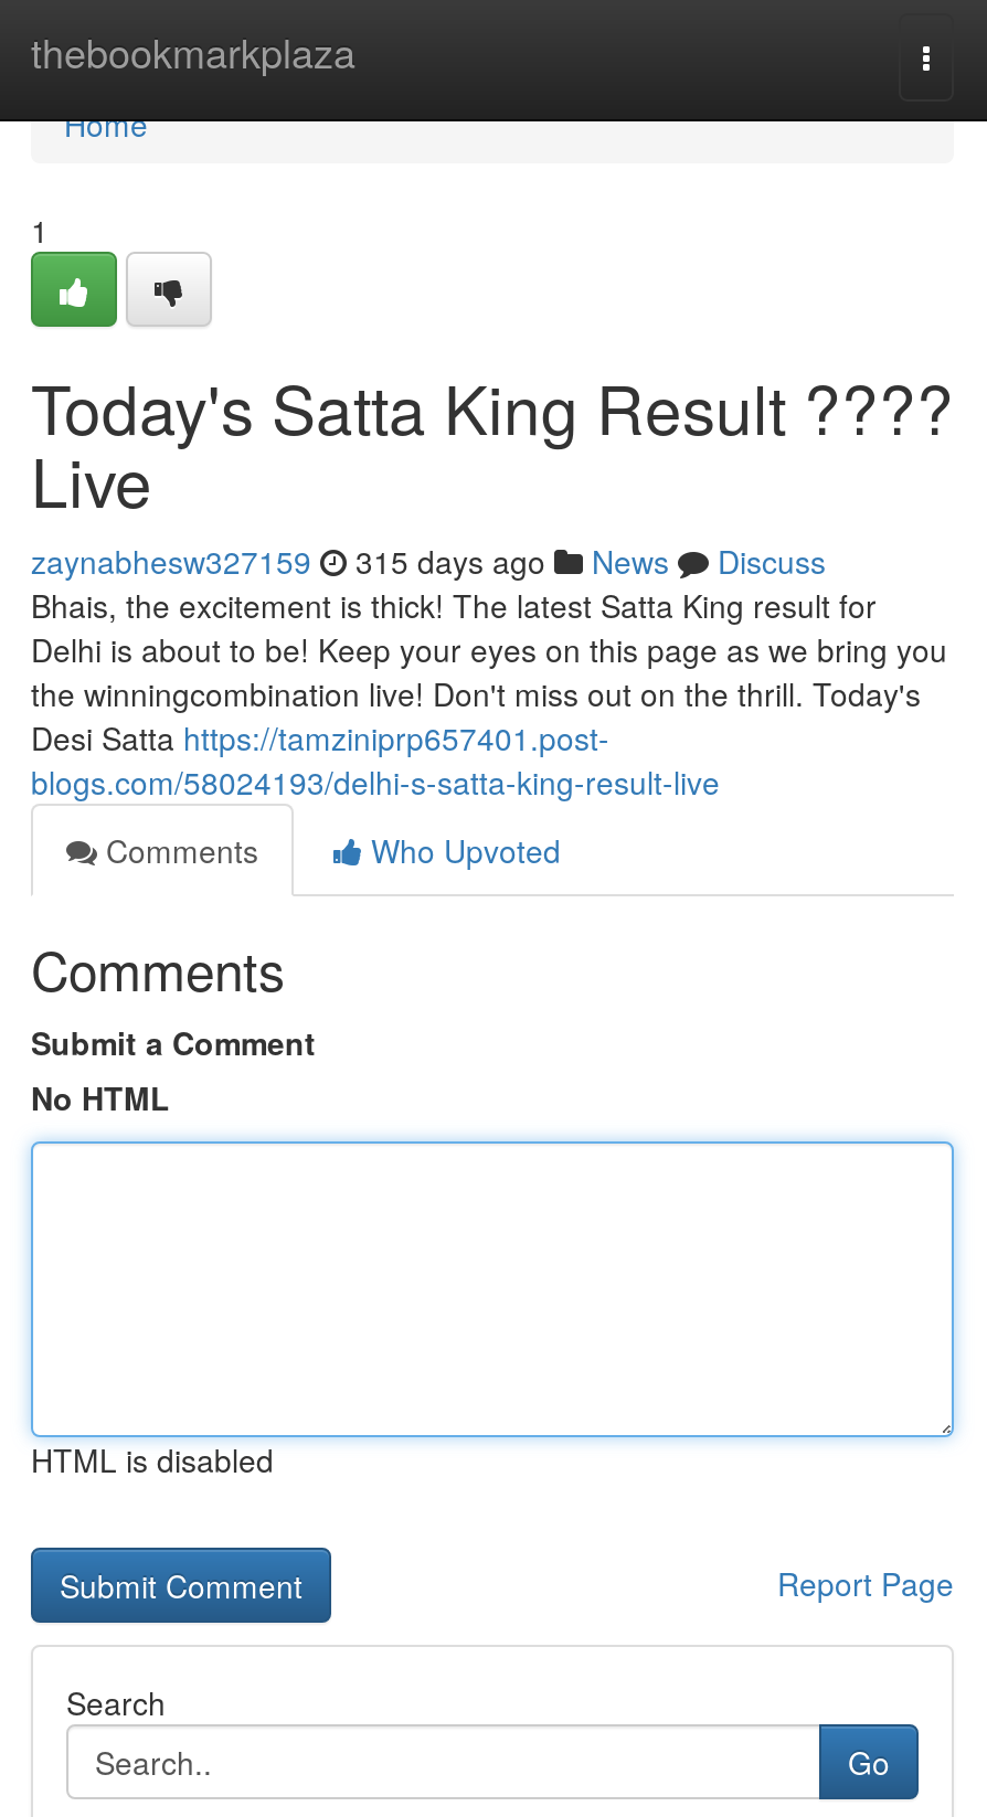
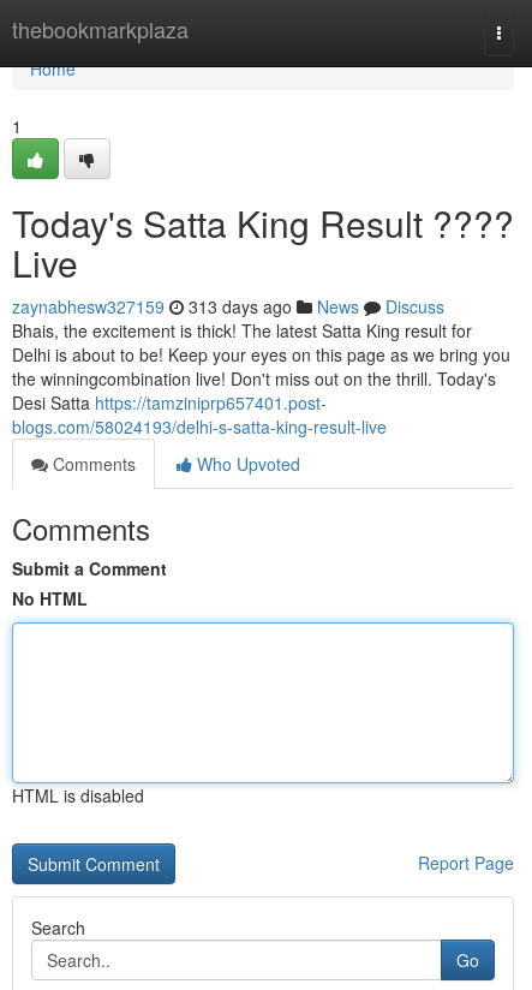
[31,539,826,583] zaynabhesw327159 315 days ago News Discuss -> [12,294,444,318] zaynabhesw327159 313 days ago News Discuss

